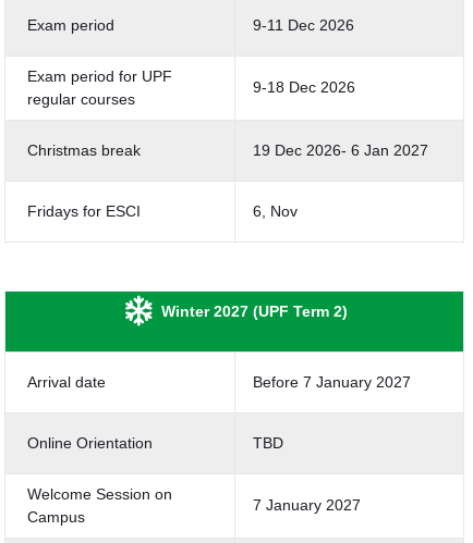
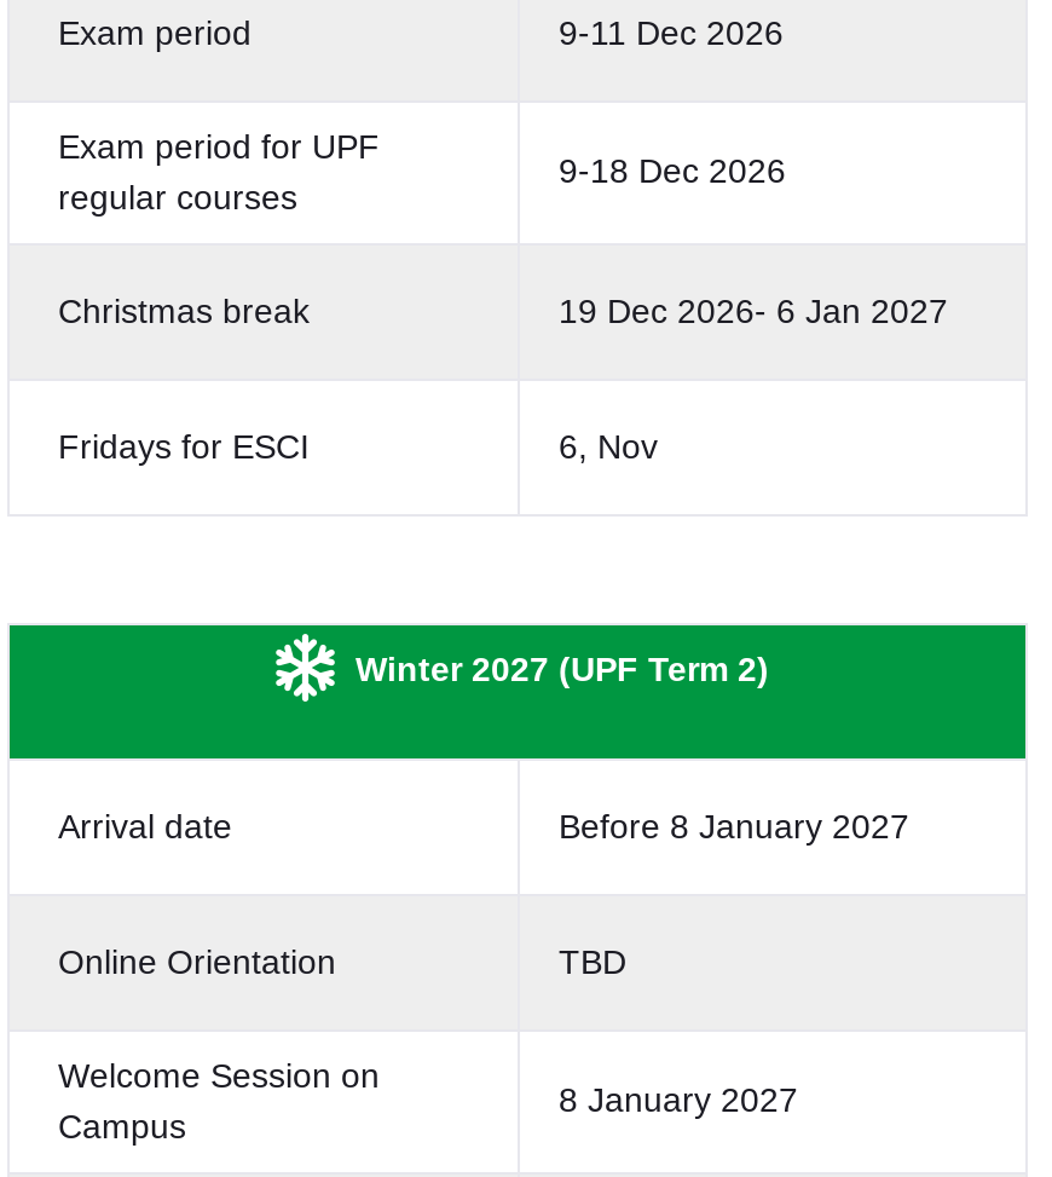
[253,373,411,390] Before 7 January 2027 -> [559,806,909,845] Before 8 January 2027
[253,496,361,513] 7 January 2027 -> [559,1080,798,1118] 8 January 2027

